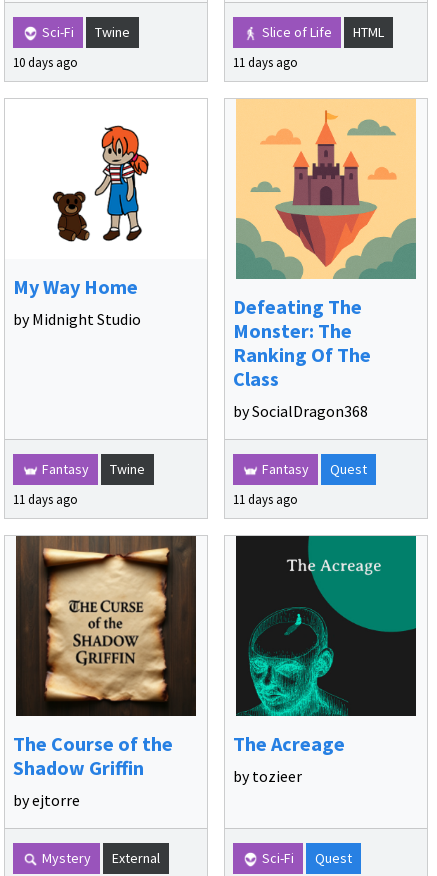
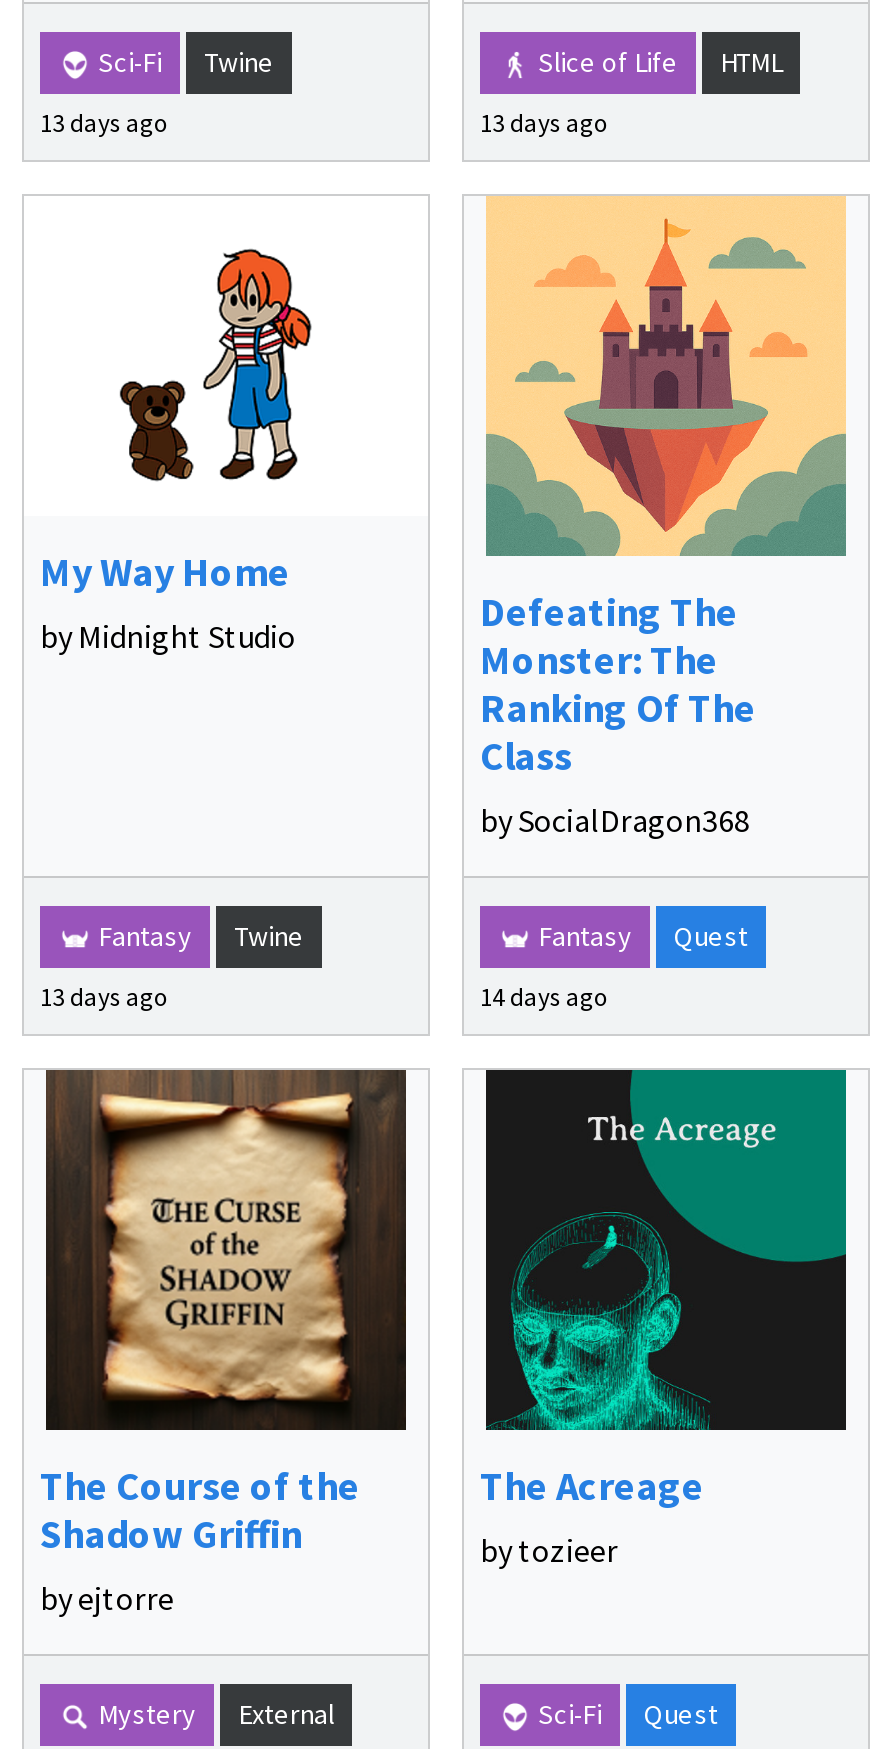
[13,54,78,70] 10 days ago -> [40,106,170,138] 13 days ago
[233,54,298,70] 11 days ago -> [480,106,610,138] 13 days ago
[13,491,78,507] 11 days ago -> [40,980,170,1012] 13 days ago
[233,491,298,507] 11 days ago -> [480,980,610,1012] 14 days ago

